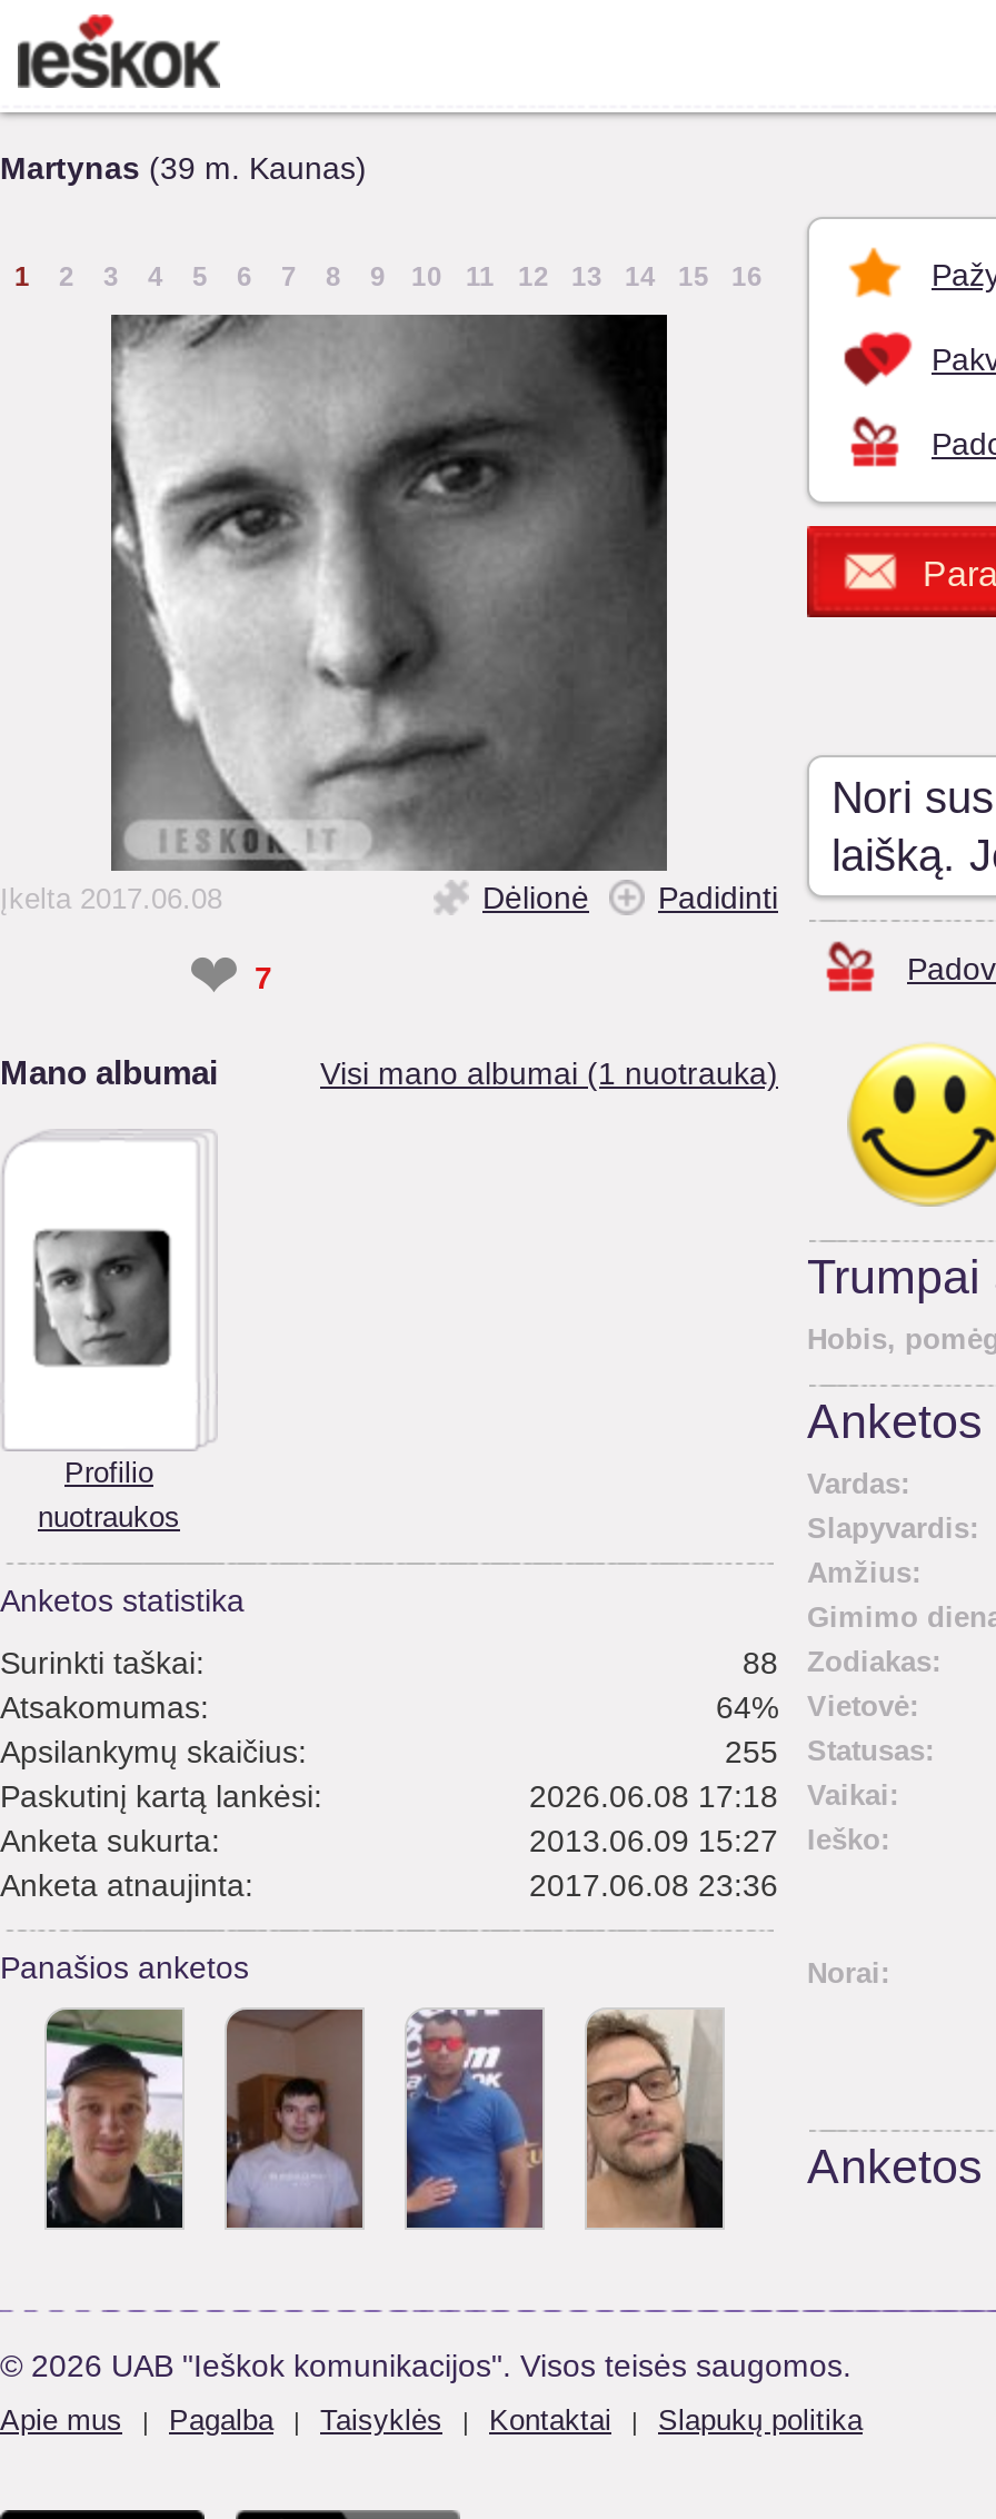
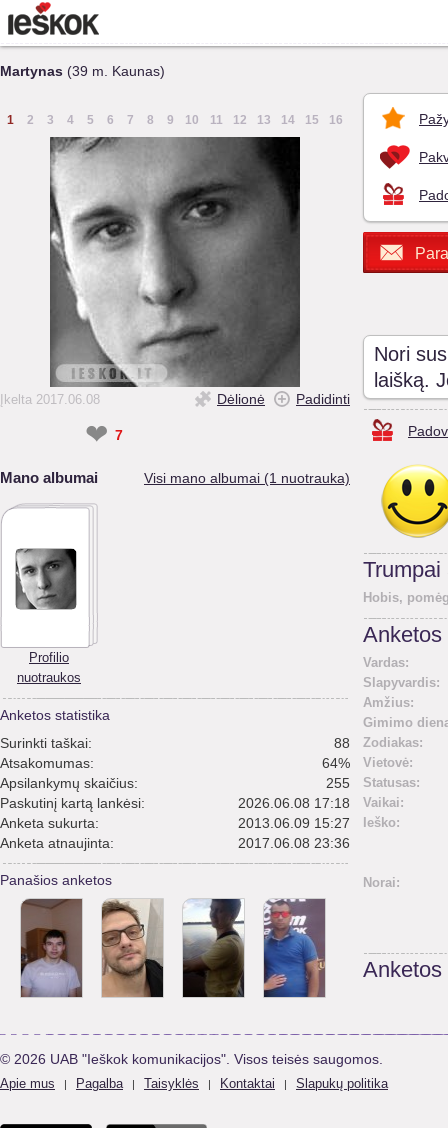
[44,2010,182,2230] [image] -> [20,899,83,998] [image]
[225,2007,362,2228] [image] -> [101,899,163,997] [image]
[405,2007,545,2230] [image] -> [182,898,244,998] [image]
[585,2010,725,2230] [image] -> [263,898,326,998] [image]

